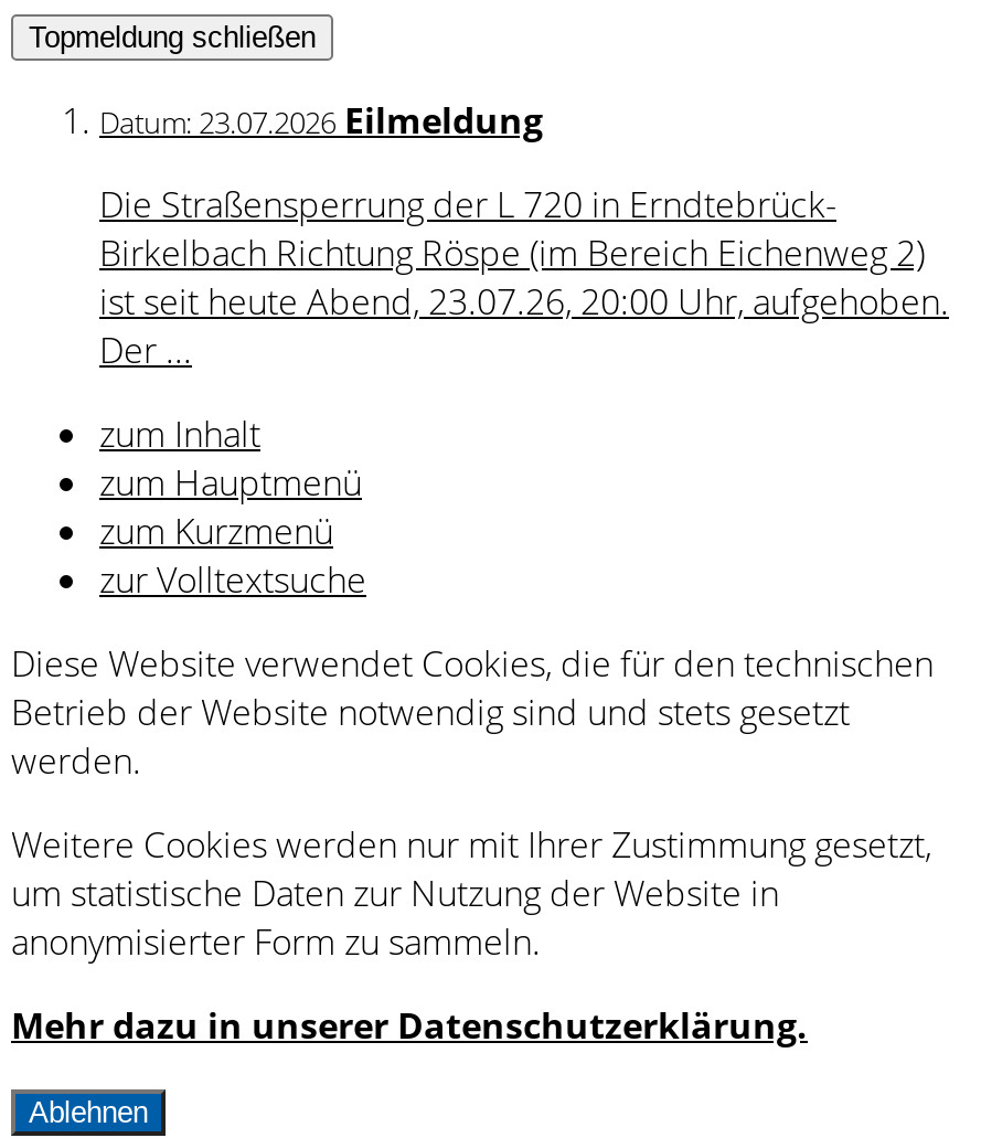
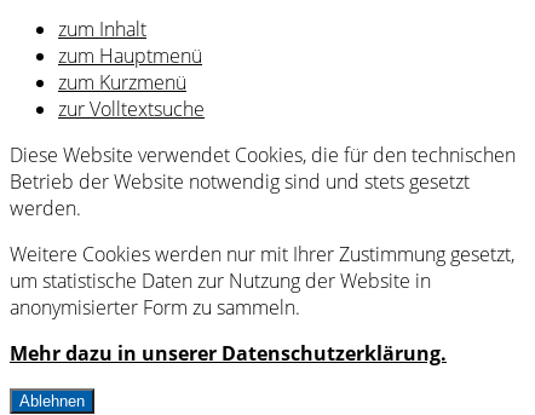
[29,21,949,374] Topmeldung schließen | Datum: 23.07.2026 Eilmeldung | Die Straßensperrung der L 720 in Erndtebrück- | Birkelbach Richtung Röspe (im Bereich Eichenweg 2) | ist seit heute Abend, 23.07.26, 20:00 Uhr, aufgehoben. | Der ... -> none

